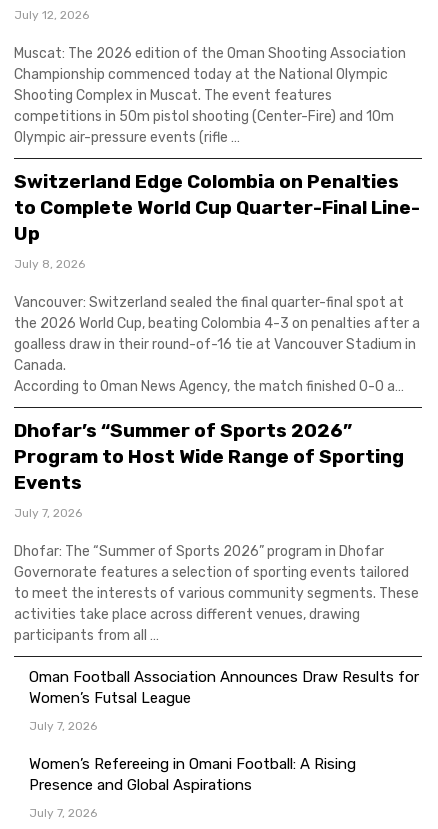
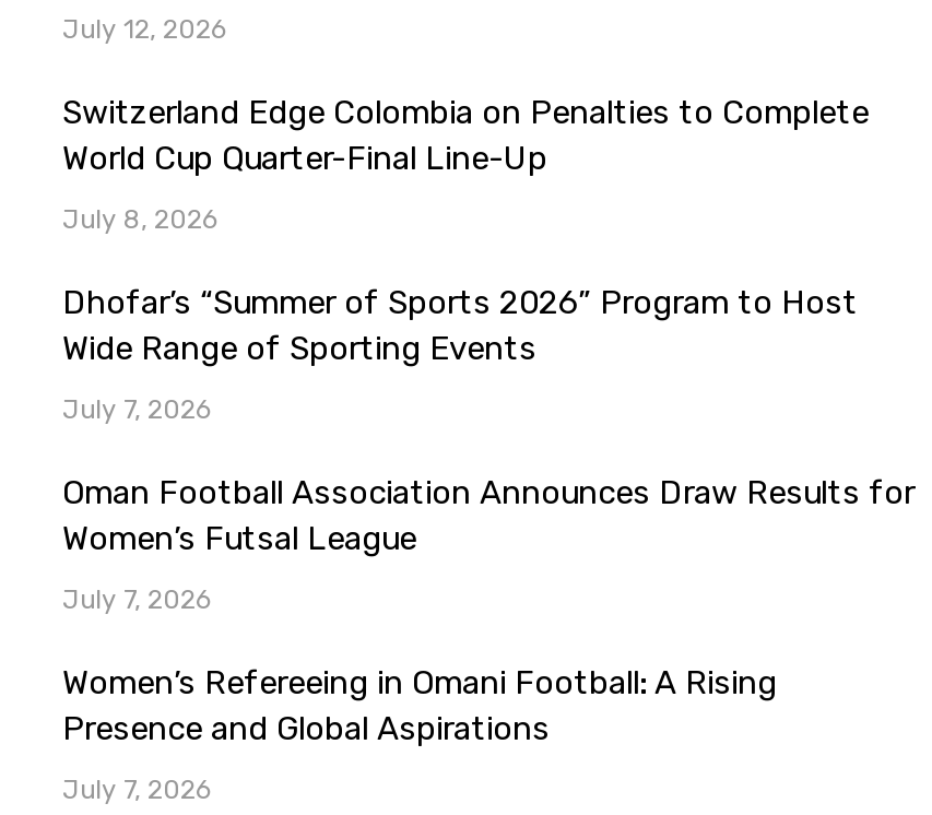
[14,45,420,245] Muscat: The 2026 edition of the Oman Shooting Association | Championship commenced today at the National Olympic | Shooting Complex in Muscat. The event features | competitions in 50m pistol shooting (Center-Fire) and 10m | Olympic air-pressure events (rifle … | Switzerland Edge Colombia on Penalties | to Complete World Cup Quarter-Final Line- | Up -> [62,93,869,178] Switzerland Edge Colombia on Penalties to Complete | World Cup Quarter-Final Line-Up
[14,294,420,494] Vancouver: Switzerland sealed the final quarter-final spot at | the 2026 World Cup, beating Colombia 4-3 on penalties after a | goalless draw in their round-of-16 tie at Vancouver Stadium in | Canada. | According to Oman News Agency, the match finished 0-0 a… | Dhofar’s “Summer of Sports 2026” | Program to Host Wide Range of Sporting | Events -> [62,283,858,368] Dhofar’s “Summer of Sports 2026” Program to Host | Wide Range of Sporting Events
[14,543,419,644] Dhofar: The “Summer of Sports 2026” program in Dhofar | Governorate features a selection of sporting events tailored | to meet the interests of various community segments. These | activities take place across different venues, drawing | participants from all … -> none

